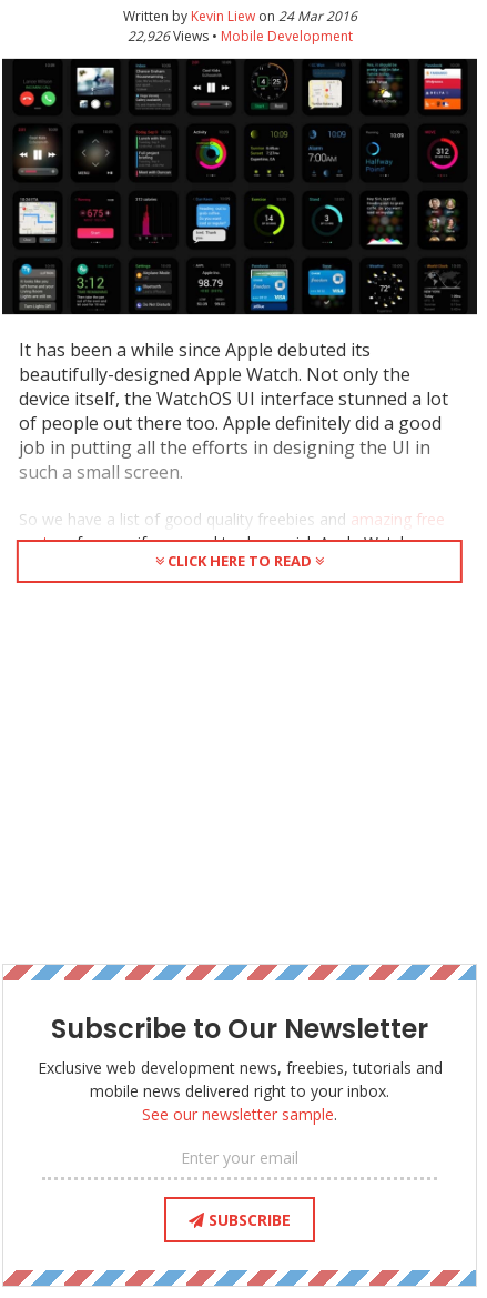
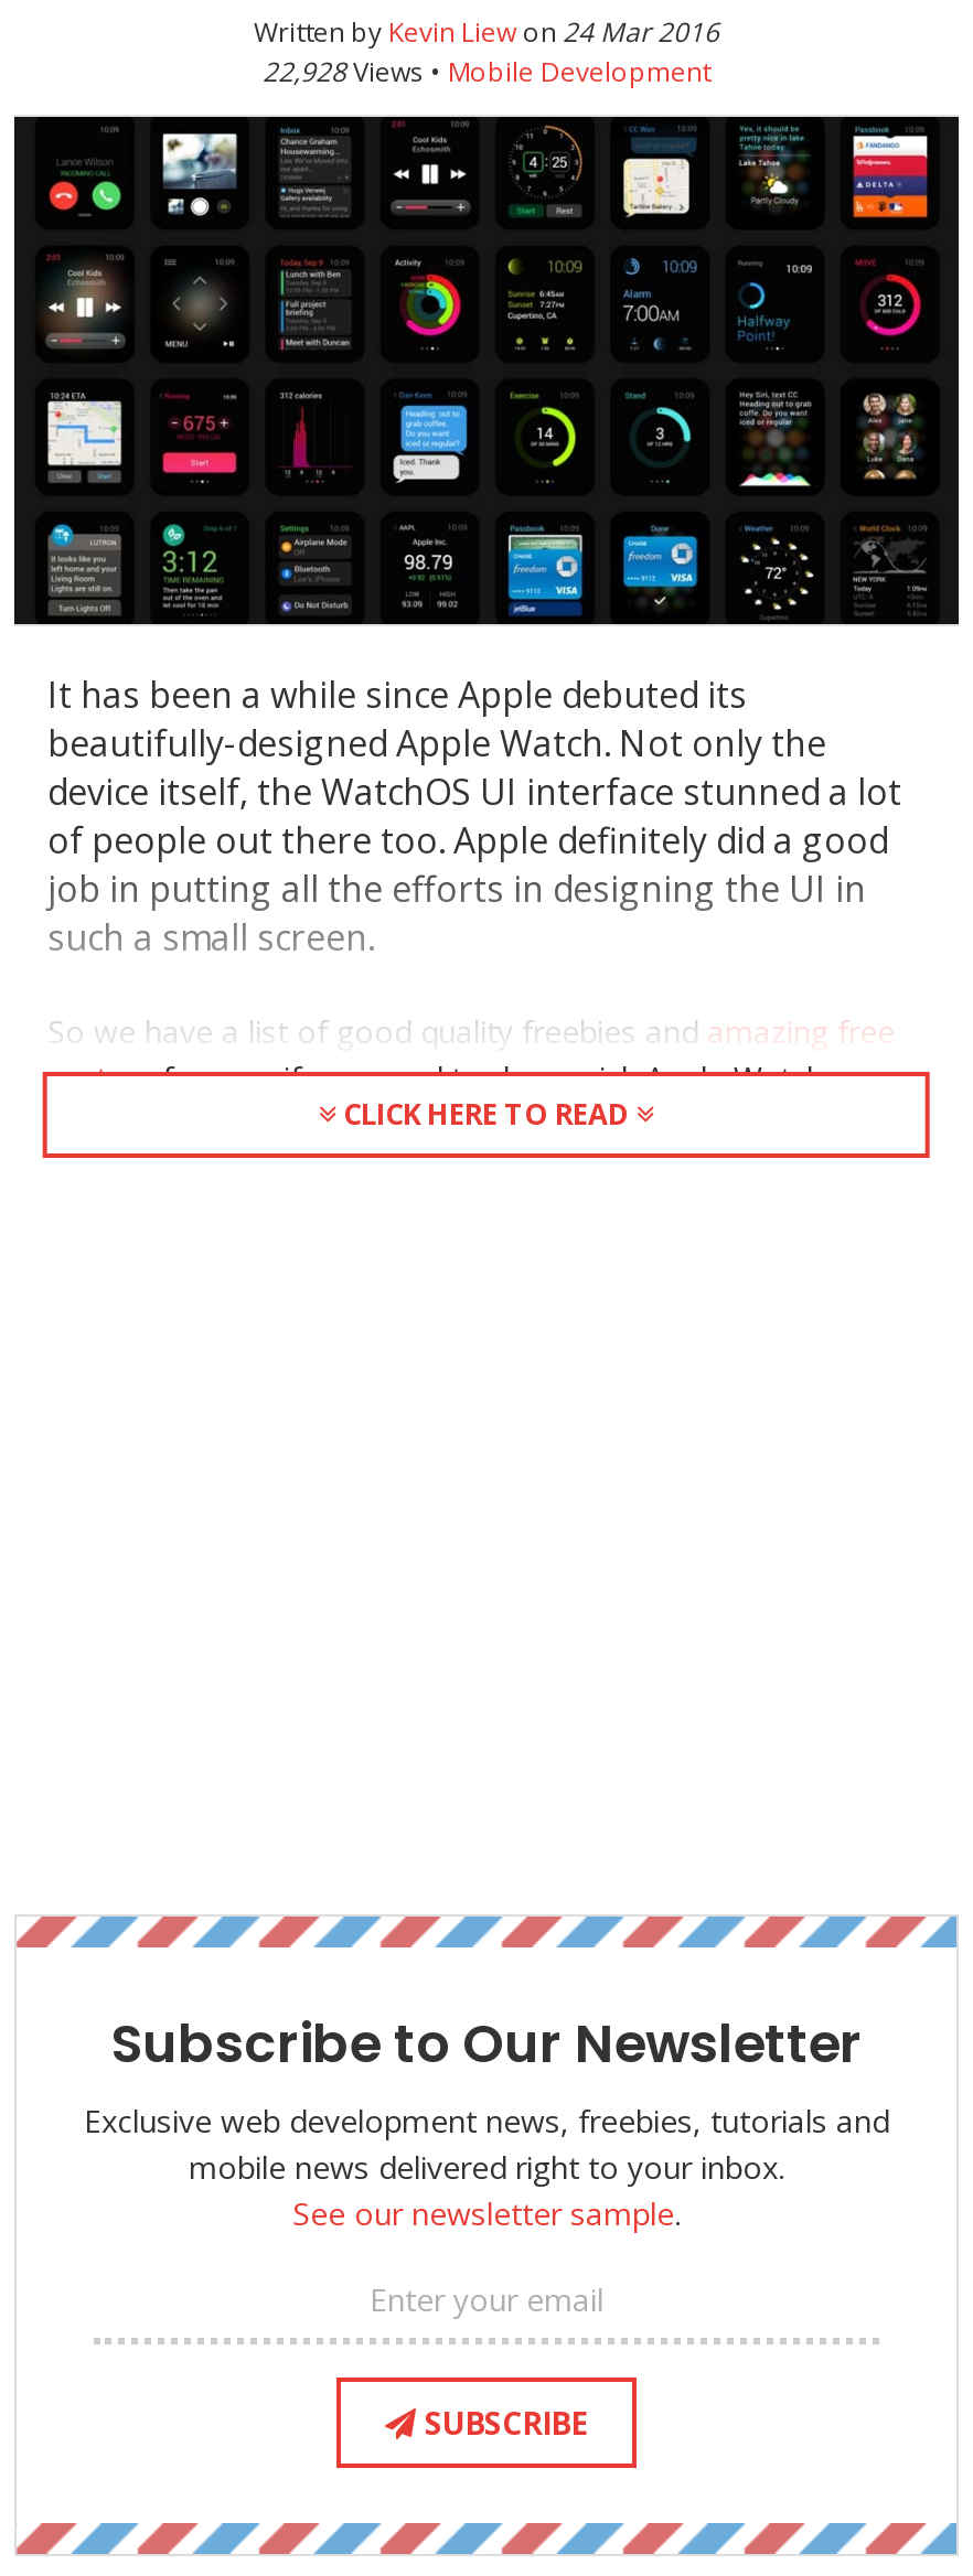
[127,26,352,45] 22,926Views • Mobile Development -> [263,52,710,89] 22,928Views • Mobile Development

